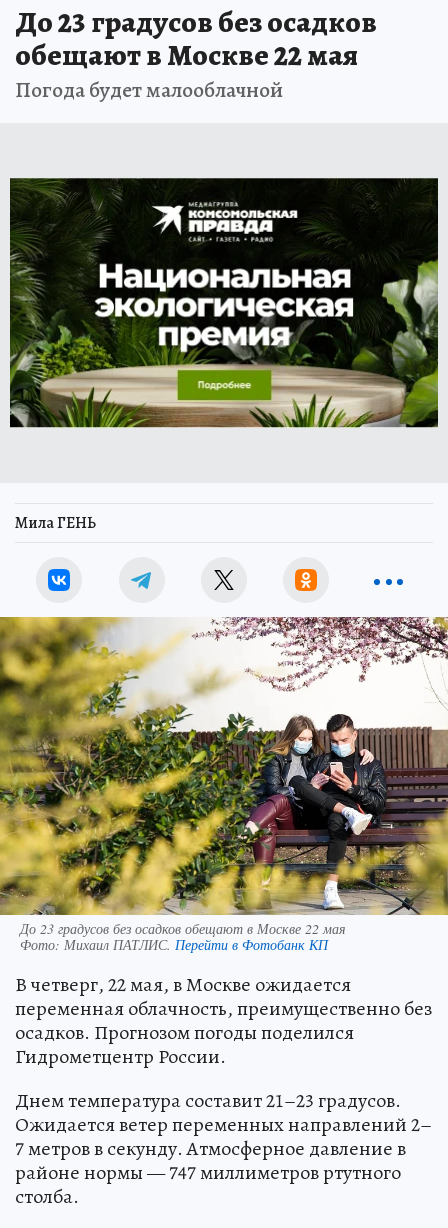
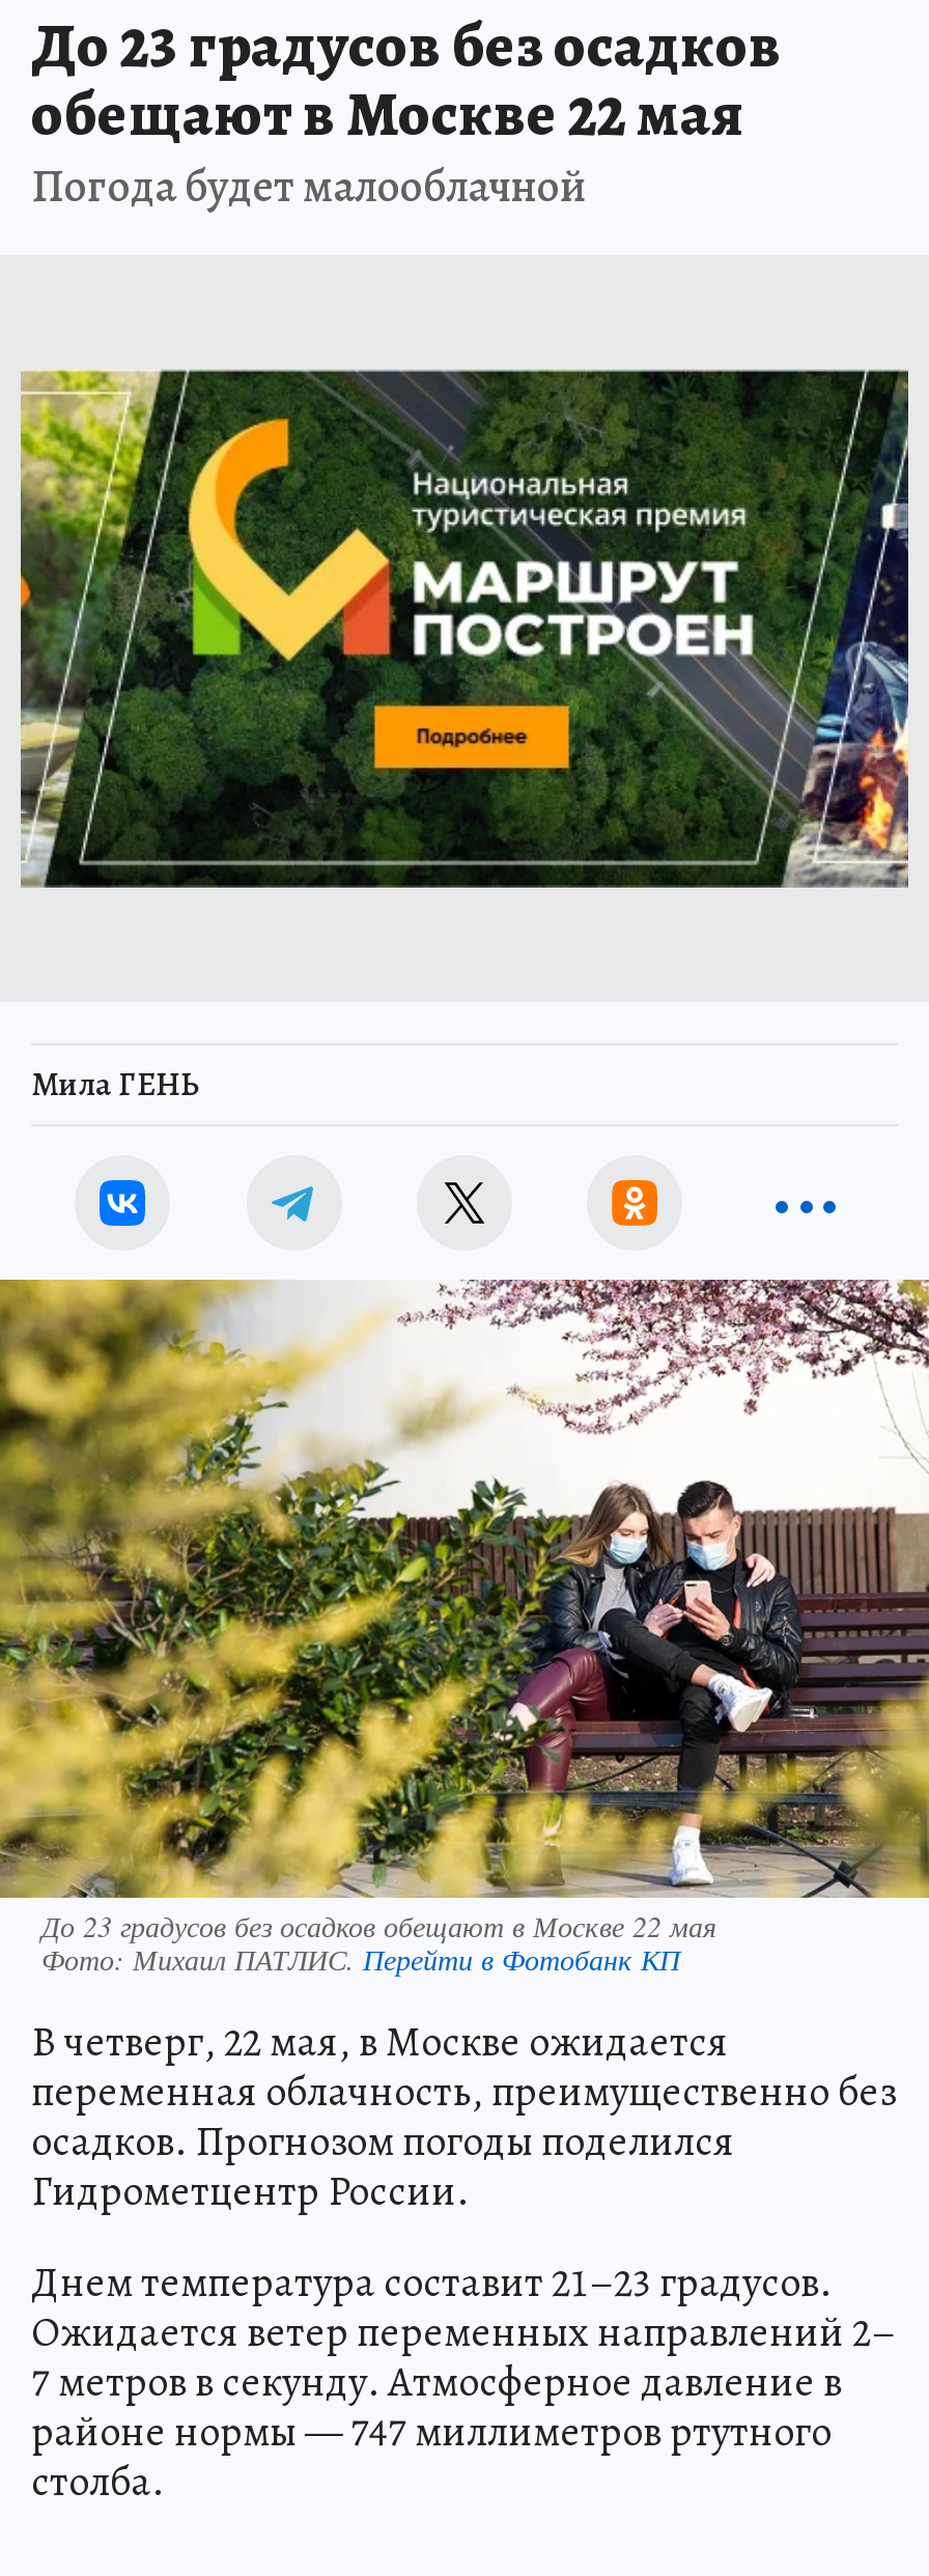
[9,177,439,428] [image] -> [19,369,910,890] [image]

